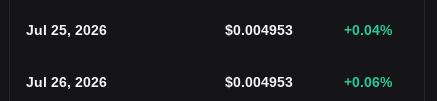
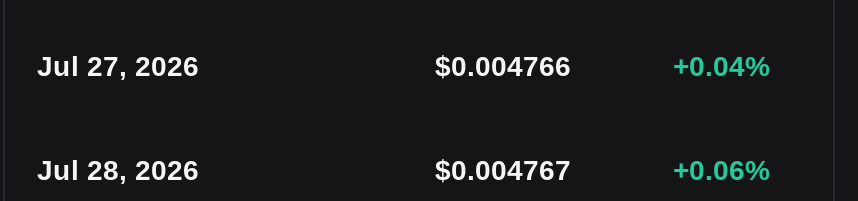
[26,22,107,38] Jul 25, 2026 -> [37,50,199,82] Jul 27, 2026
[225,22,293,38] $0.004953 -> [435,50,571,82] $0.004766
[26,74,107,90] Jul 26, 2026 -> [37,154,199,186] Jul 28, 2026
[225,74,293,90] $0.004953 -> [435,154,571,186] $0.004767

